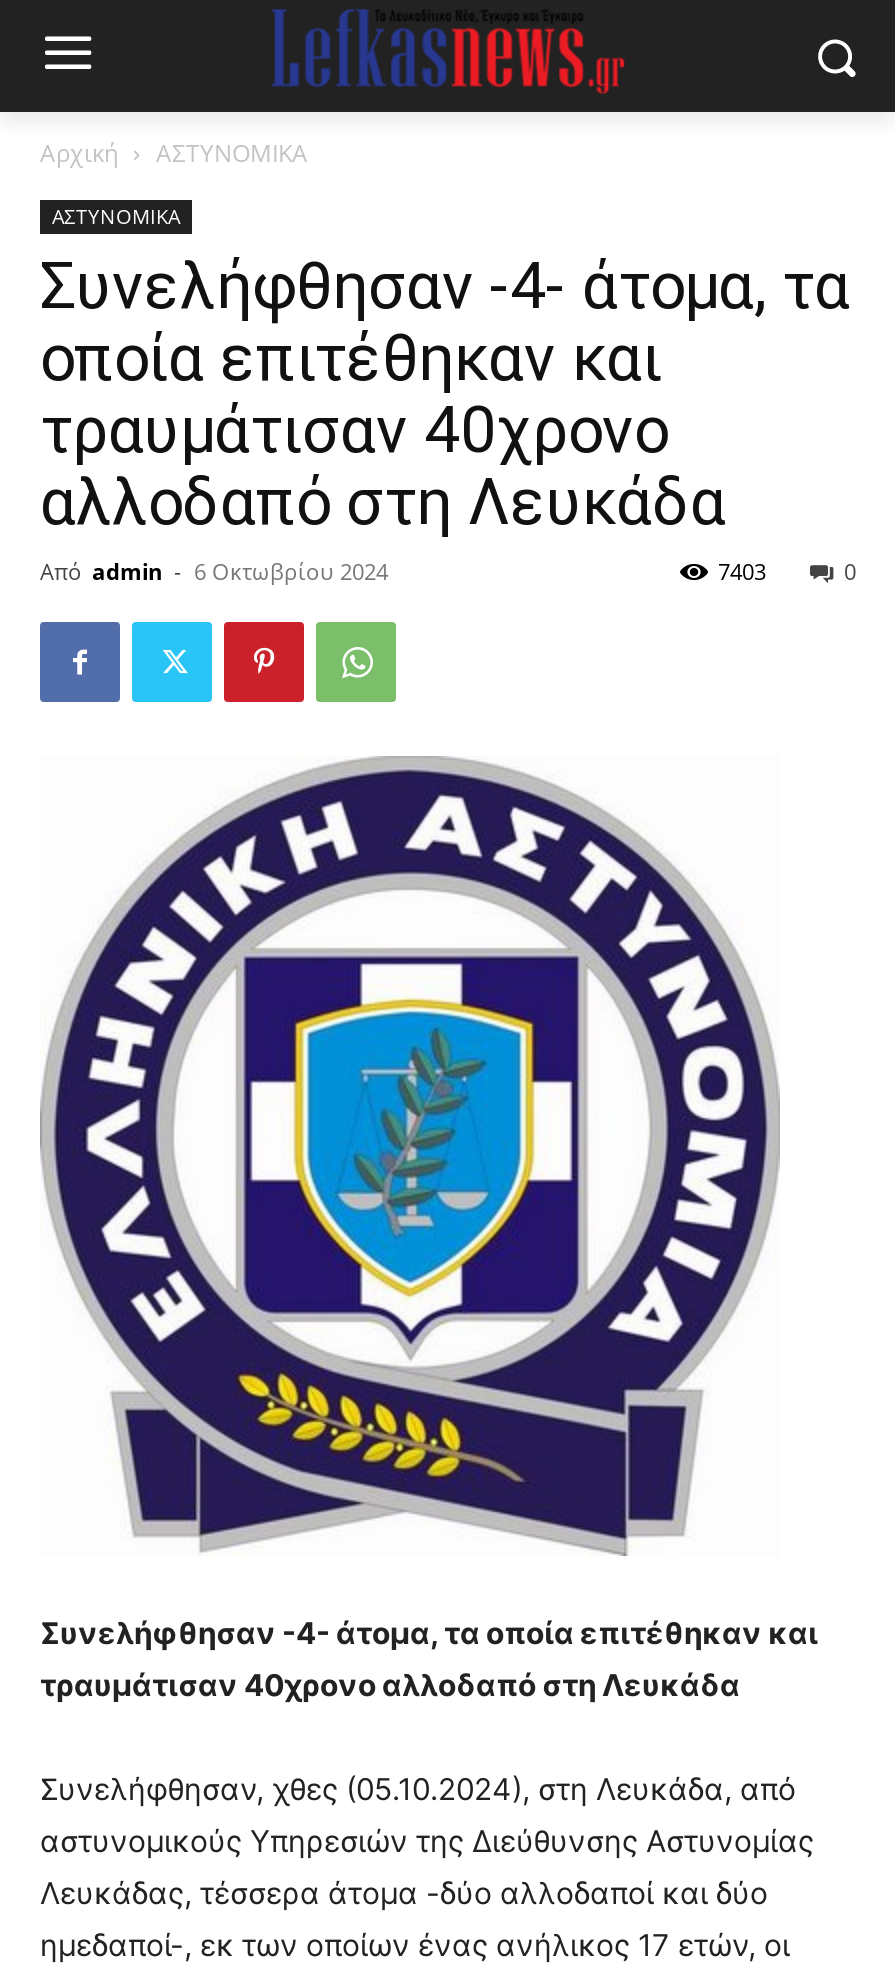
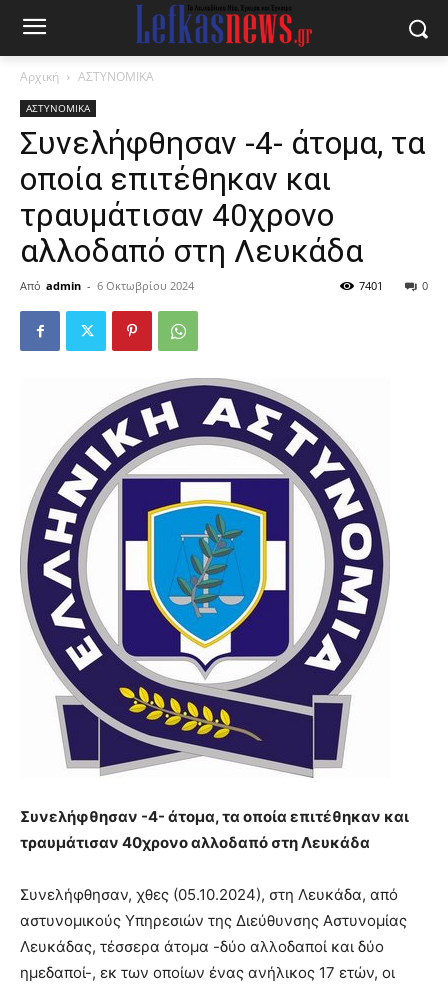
[718,556,766,586] 7403 -> [359,278,383,293] 7401

